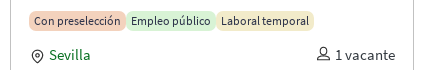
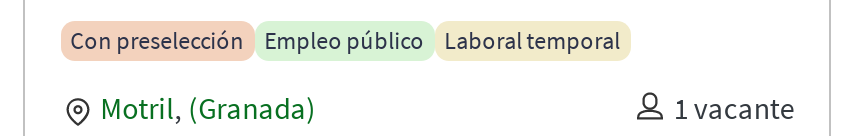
[49,45,91,64] Sevilla -> [100,88,316,126] Motril, (Granada)

